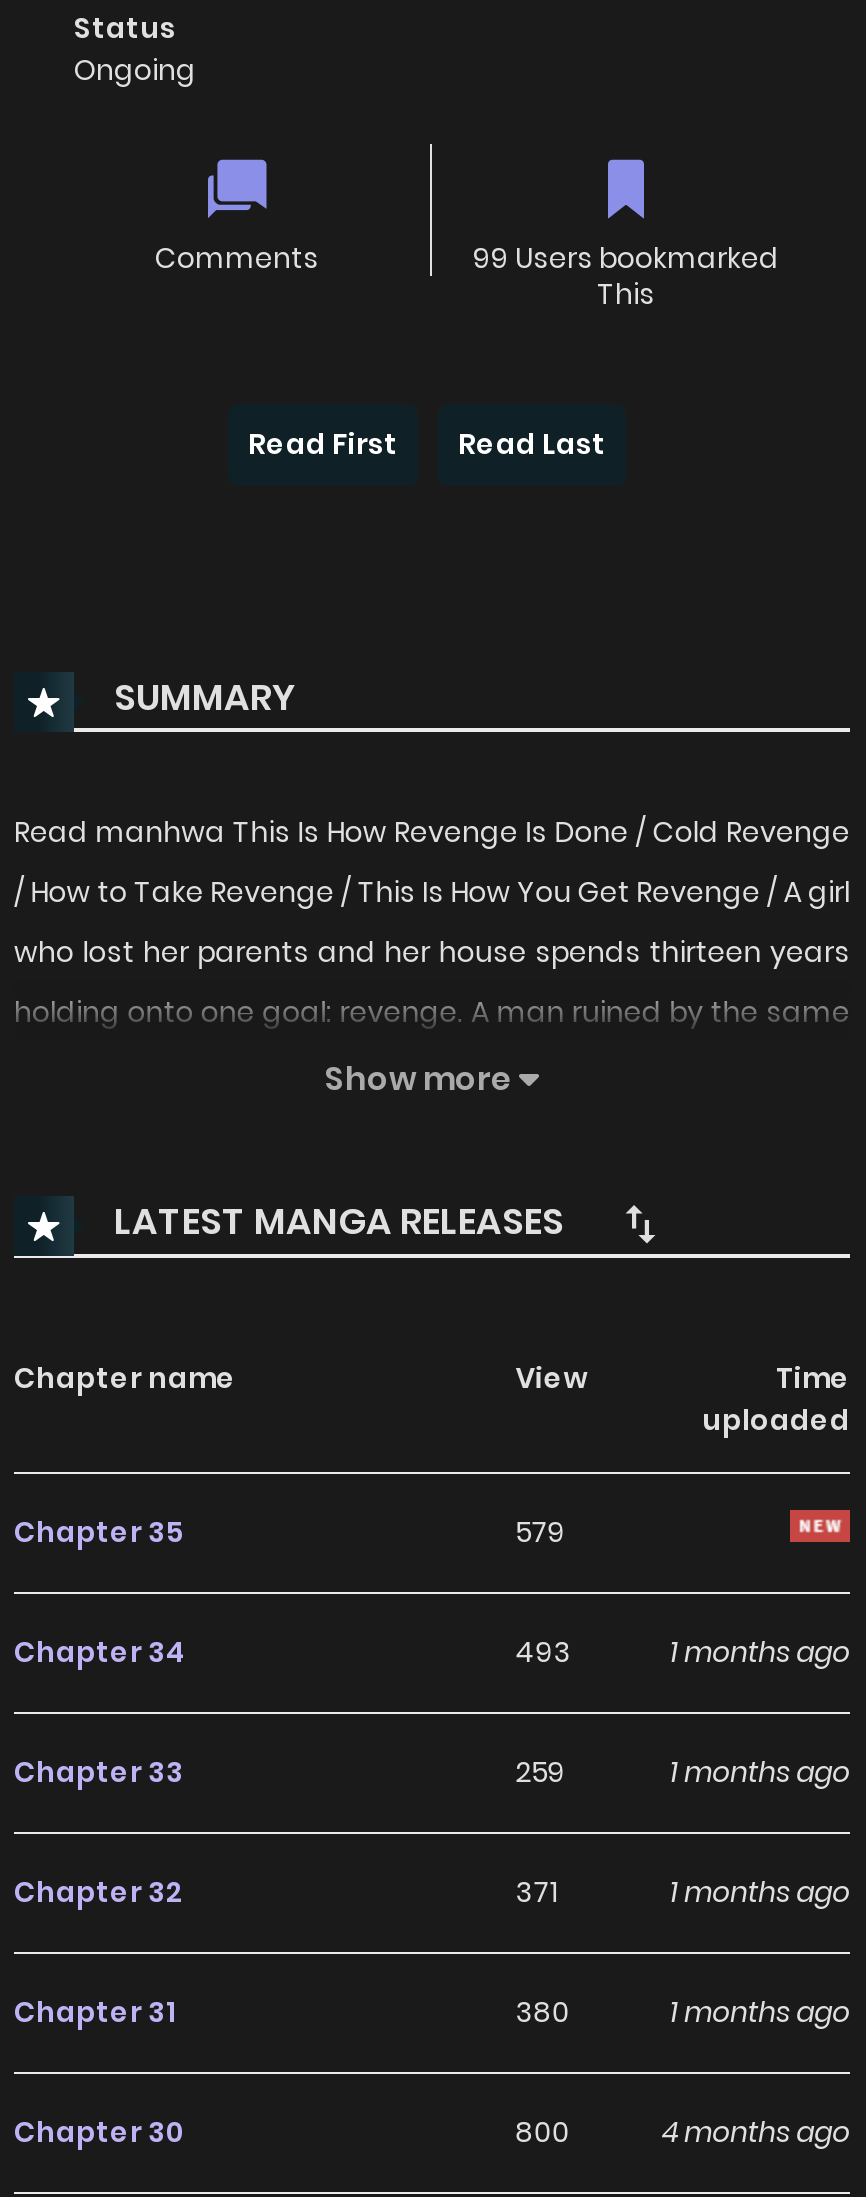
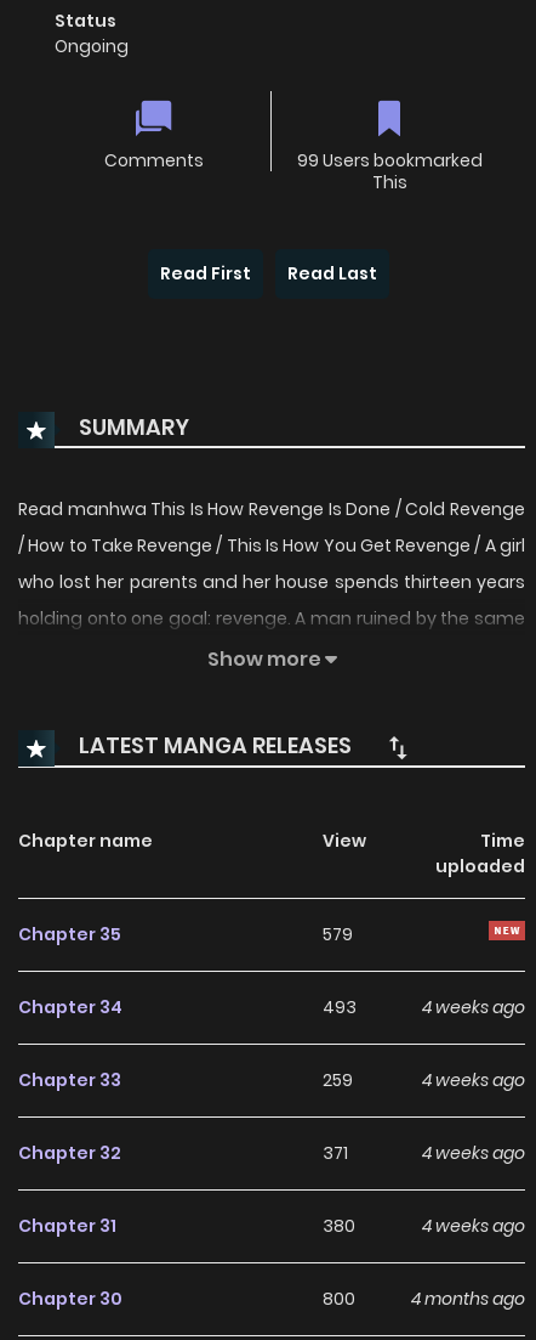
[670,1633,850,1673] 1 months ago -> [422,995,525,1020] 4 weeks ago
[670,1753,850,1793] 1 months ago -> [422,1068,525,1093] 4 weeks ago
[670,1873,850,1913] 1 months ago -> [422,1141,525,1166] 4 weeks ago
[670,1993,850,2033] 1 months ago -> [422,1214,525,1238] 4 weeks ago

